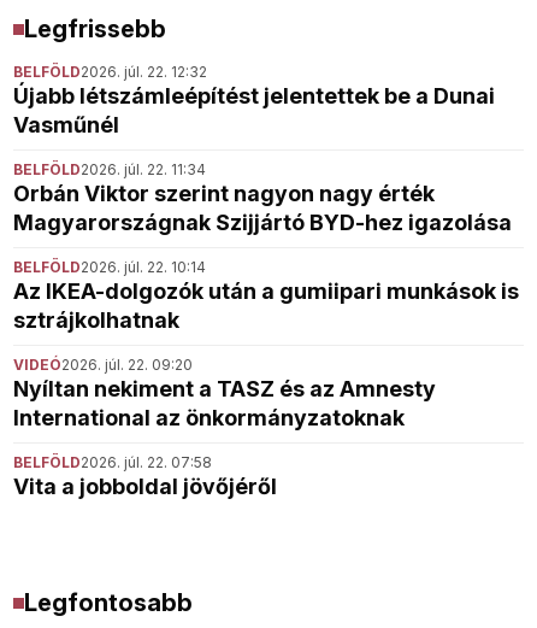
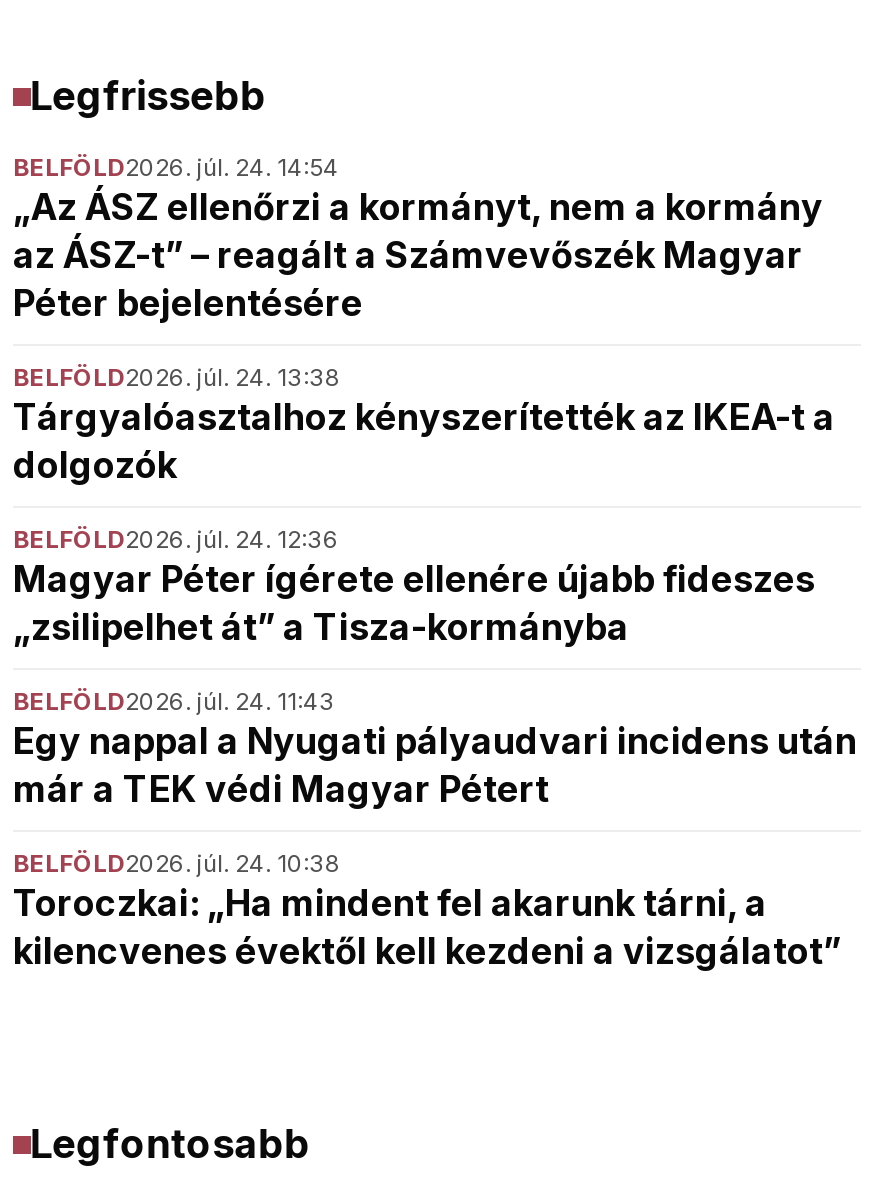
[13,63,495,138] BELFÖLD2026. júl. 22. 12:32 | Újabb létszámleépítést jelentettek be a Dunai | Vasműnél -> [13,153,823,325] BELFÖLD2026. júl. 24. 14:54 | „Az ÁSZ ellenőrzi a kormányt, nem a kormány | az ÁSZ-t” – reagált a Számvevőszék Magyar | Péter bejelentésére
[13,161,512,236] BELFÖLD2026. júl. 22. 11:34 | Orbán Viktor szerint nagyon nagy érték | Magyarországnak Szijjártó BYD-hez igazolása -> [13,363,835,487] BELFÖLD2026. júl. 24. 13:38 | Tárgyalóasztalhoz kényszerítették az IKEA-t a | dolgozók
[13,258,519,333] BELFÖLD2026. júl. 22. 10:14 | Az IKEA-dolgozók után a gumiipari munkások is | sztrájkolhatnak -> [13,525,815,649] BELFÖLD2026. júl. 24. 12:36 | Magyar Péter ígérete ellenére újabb fideszes | „zsilipelhet át” a Tisza-kormányba
[13,356,436,431] VIDEÓ2026. júl. 22. 09:20 | Nyíltan nekiment a TASZ és az Amnesty | International az önkormányzatoknak -> [13,687,857,811] BELFÖLD2026. júl. 24. 11:43 | Egy nappal a Nyugati pályaudvari incidens után | már a TEK védi Magyar Pétert
[13,454,277,500] BELFÖLD2026. júl. 22. 07:58 | Vita a jobboldal jövőjéről -> [13,849,841,973] BELFÖLD2026. júl. 24. 10:38 | Toroczkai: „Ha mindent fel akarunk tárni, a | kilencvenes évektől kell kezdeni a vizsgálatot”

